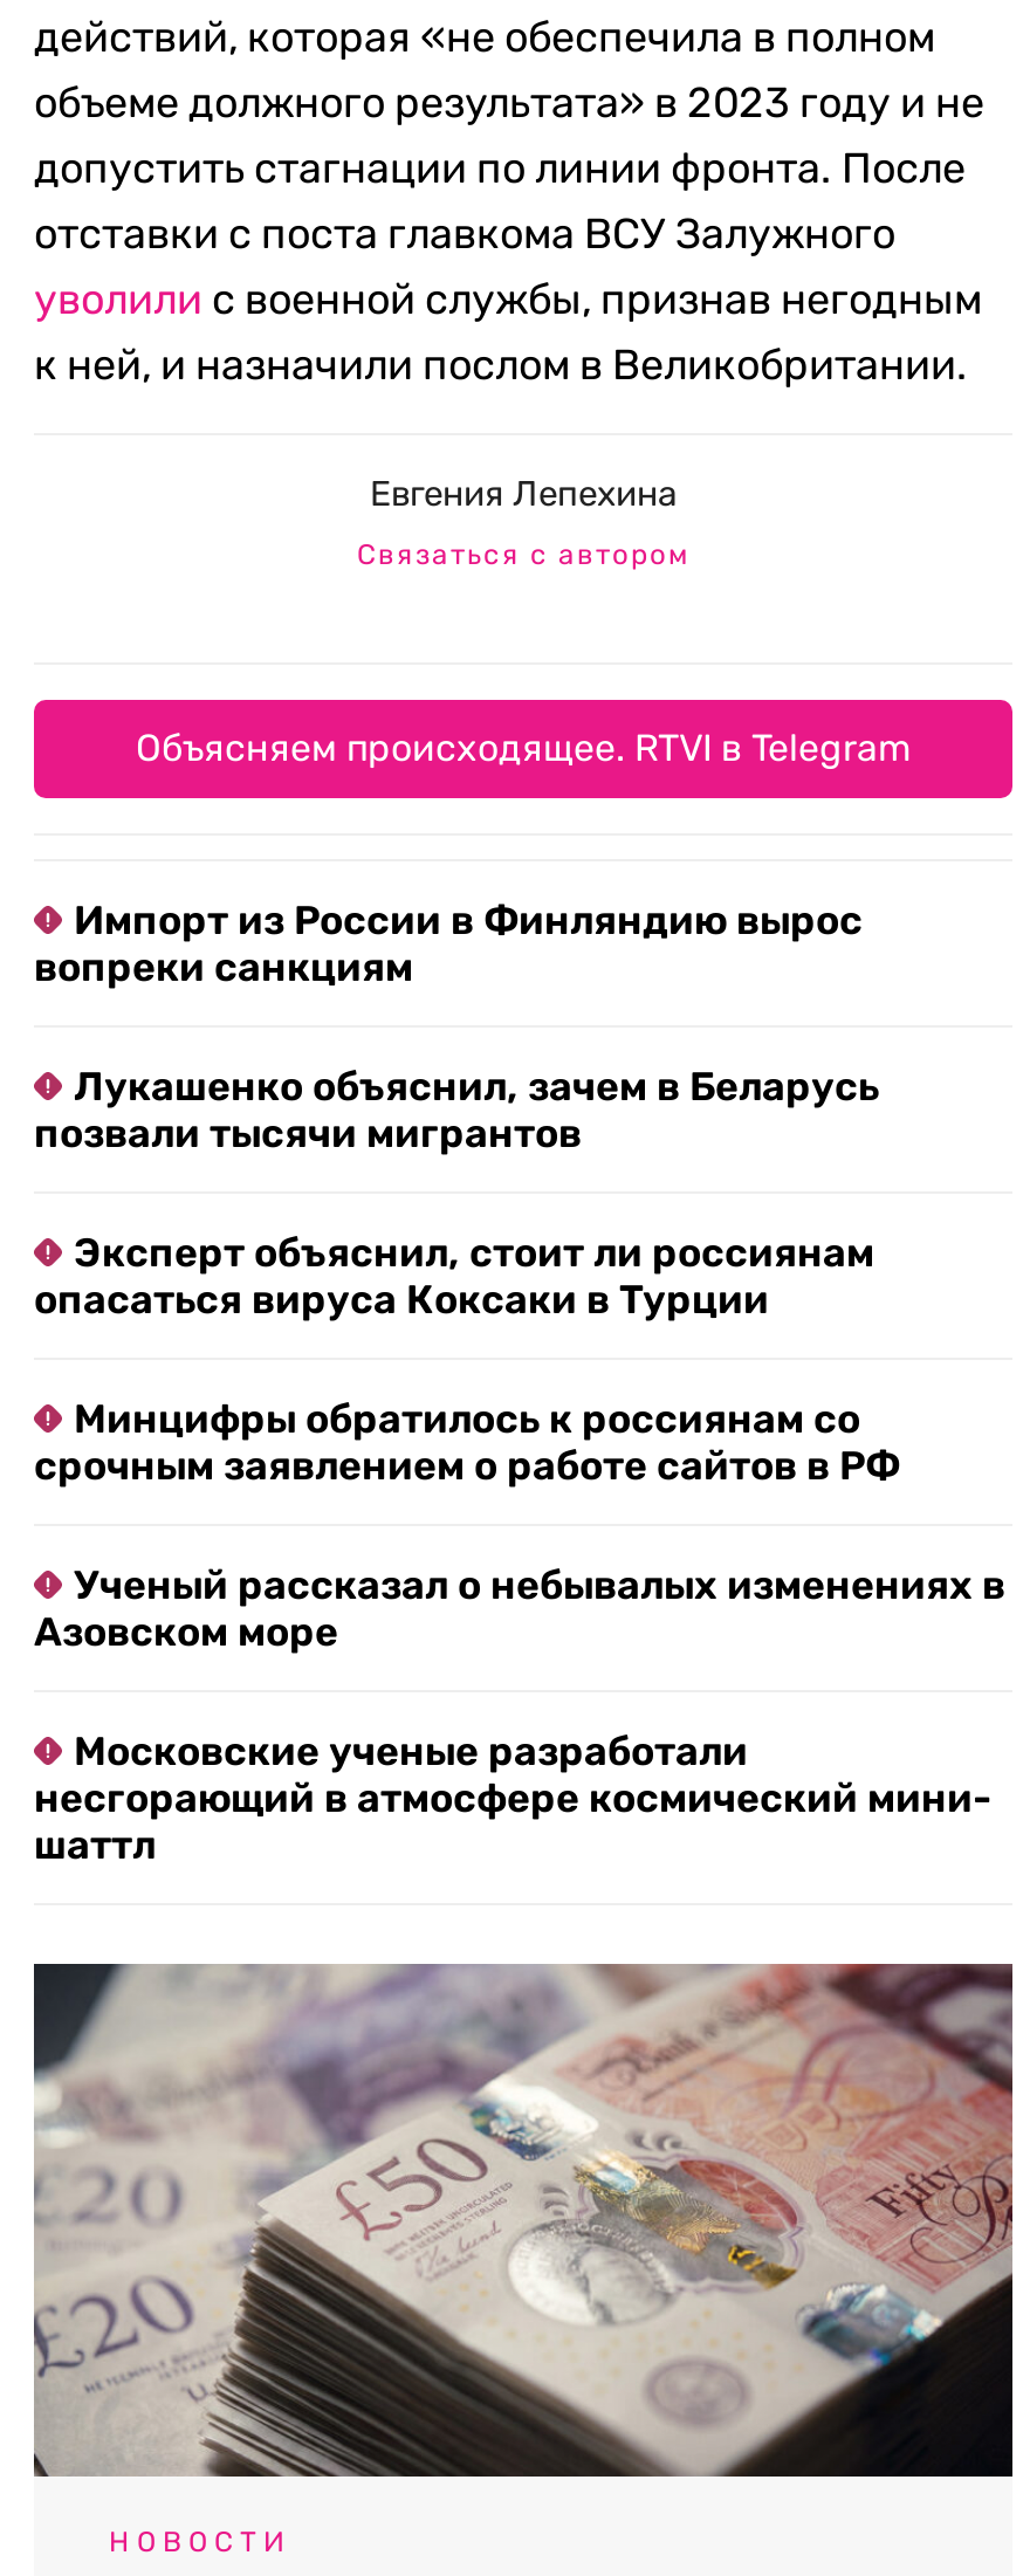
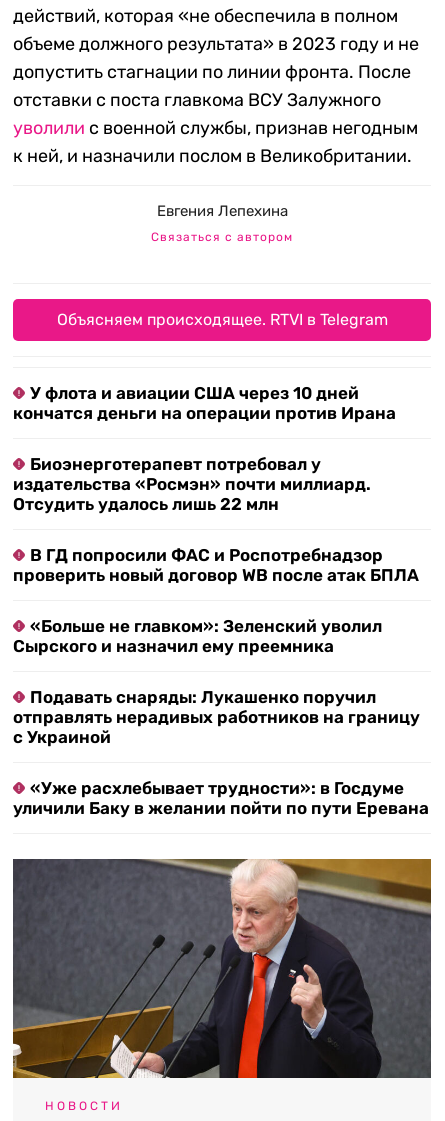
[34,896,863,989] Импорт из России в Финляндию вырос | вопреки санкциям -> [13,383,396,423] У флота и авиации США через 10 дней | кончатся деньги на операции против Ирана
[34,1062,879,1156] Лукашенко объяснил, зачем в Беларусь | позвали тысячи мигрантов -> [13,454,371,514] Биоэнерготерапевт потребовал у | издательства «Росмэн» почти миллиард. | Отсудить удалось лишь 22 млн
[34,1228,874,1322] Эксперт объяснил, стоит ли россиянам | опасаться вируса Коксаки в Турции -> [13,545,419,585] В ГД попросили ФАС и Роспотребнадзор | проверить новый договор WB после атак БПЛА
[34,1394,900,1488] Минцифры обратилось к россиянам со | срочным заявлением о работе сайтов в РФ -> [13,616,382,656] «Больше не главком»: Зеленский уволил | Сырского и назначил ему преемника
[34,1561,1005,1654] Ученый рассказал о небывалых изменениях в | Азовском море -> [13,687,420,747] Подавать снаряды: Лукашенко поручил | отправлять нерадивых работников на границу | с Украиной
[34,1727,991,1867] Московские ученые разработали | несгорающий в атмосфере космический мини- | шаттл -> [13,778,429,818] «Уже расхлебывает трудности»: в Госдуме | уличили Баку в желании пойти по пути Еревана
[34,1964,1015,2479] [image] -> [13,858,431,1079] [image]

